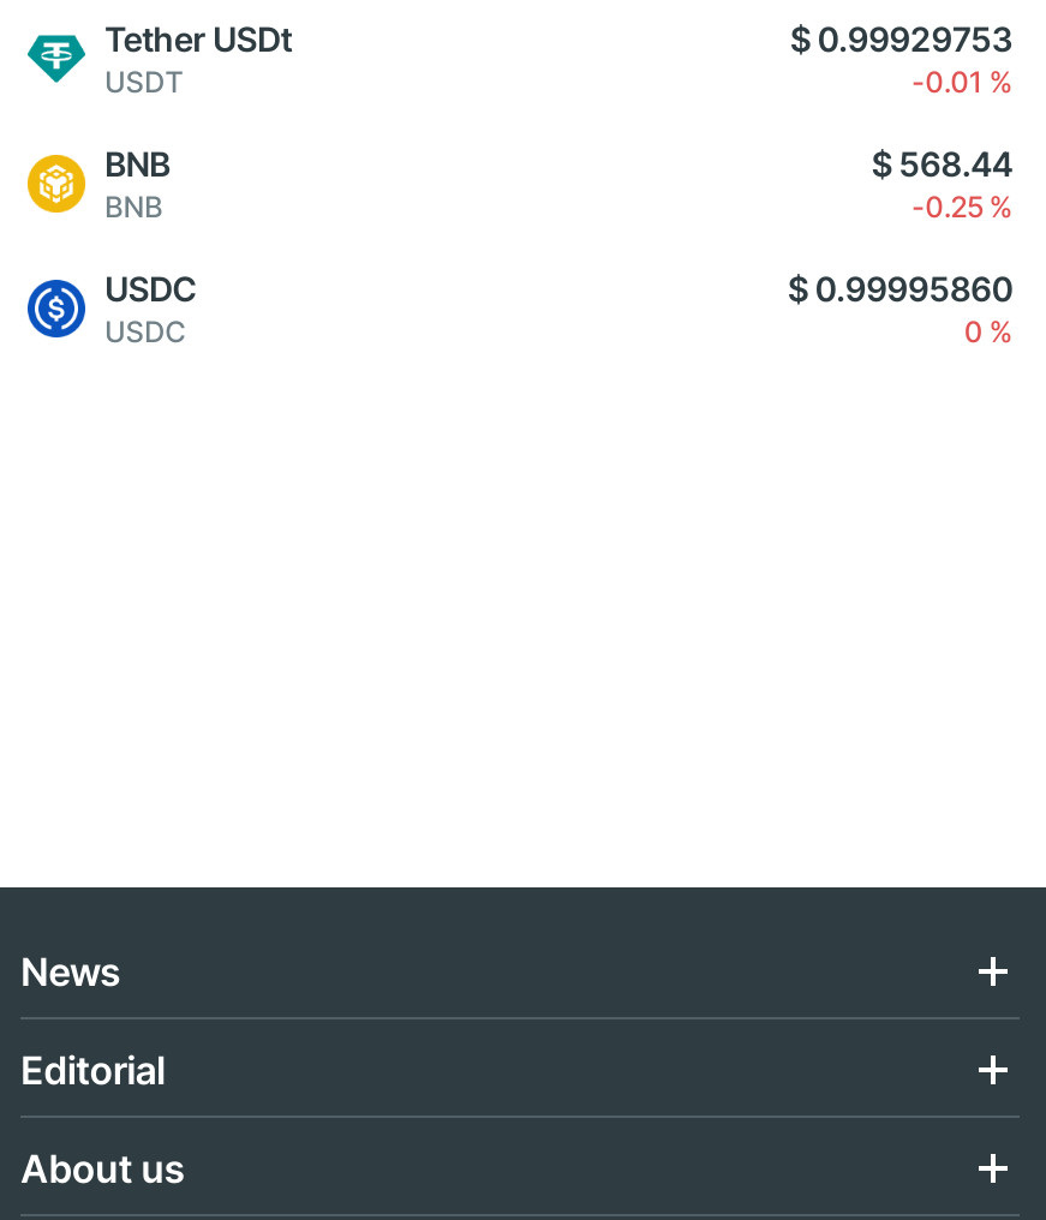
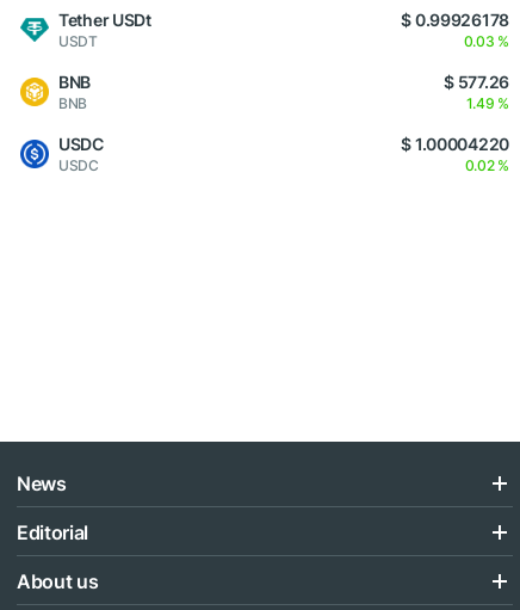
[790,18,1012,59] $ 0.99929753 -> [401,10,509,30] $ 0.99926178
[911,64,1012,100] -0.01 % -> [464,32,509,50] 0.03 %
[871,143,1012,184] $ 568.44 -> [444,72,509,92] $ 577.26
[911,189,1012,225] -0.25 % -> [466,94,509,112] 1.49 %
[788,268,1012,309] $ 0.99995860 -> [401,134,509,154] $ 1.00004220
[964,314,1012,350] 0 % -> [465,156,509,174] 0.02 %

